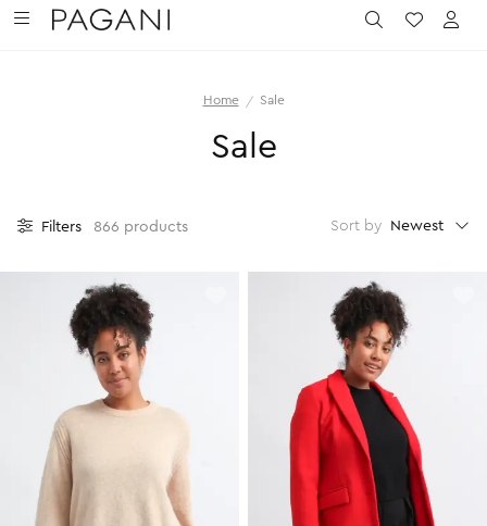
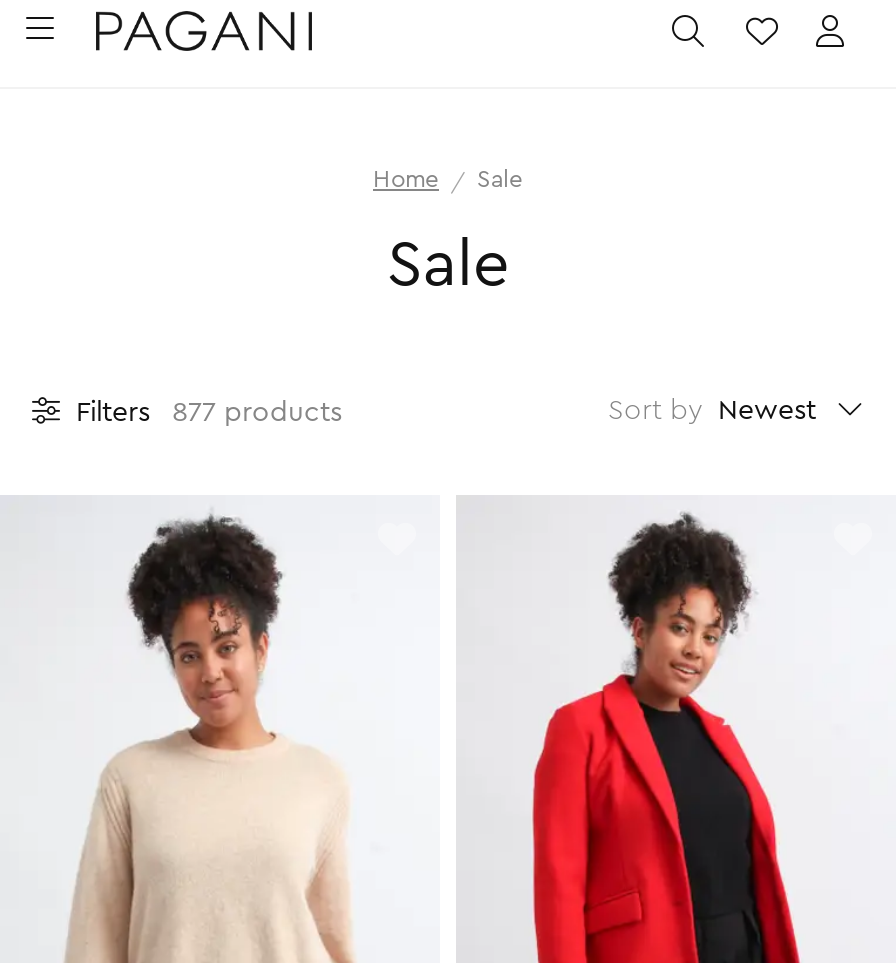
[41,220,188,235] Filters 866 products -> [76,399,342,428] Filters 877 products

